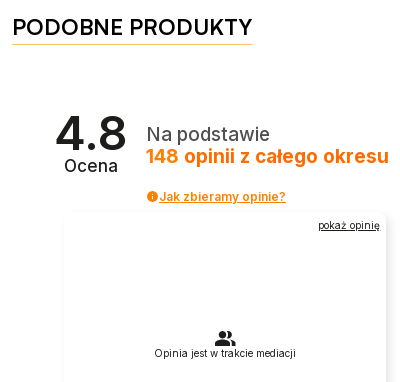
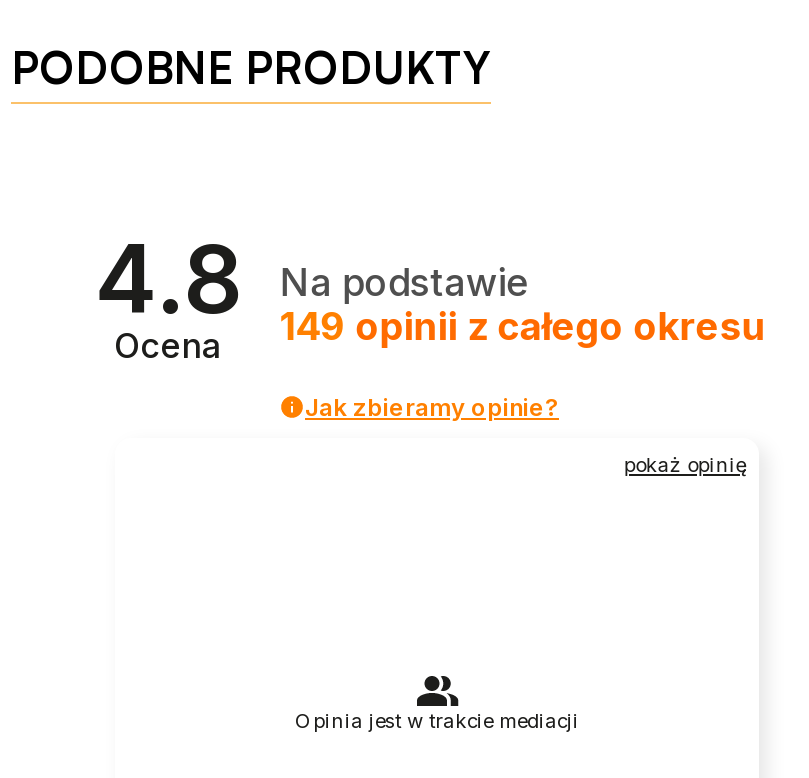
[146,145,389,168] 148 opinii z całego okresu -> [280,303,766,349] 149 opinii z całego okresu

